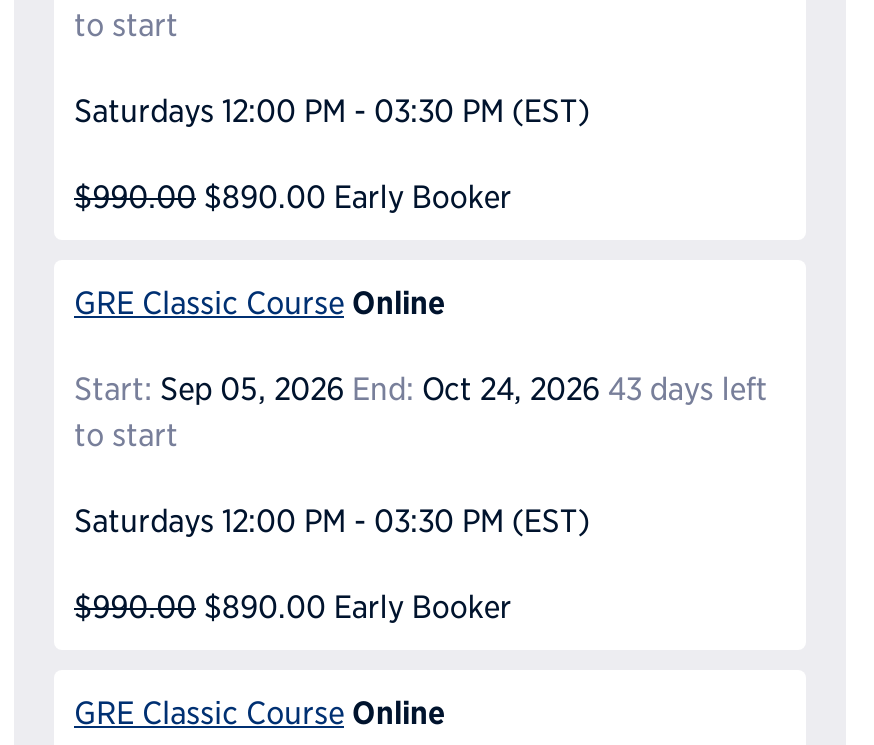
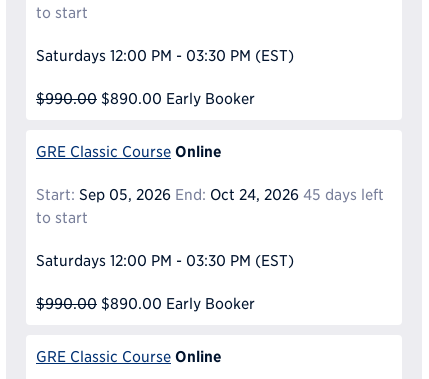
[74,372,767,406] Start: Sep 05, 2026 End: Oct 24, 2026 43 days left -> [36,186,384,203] Start: Sep 05, 2026 End: Oct 24, 2026 45 days left

